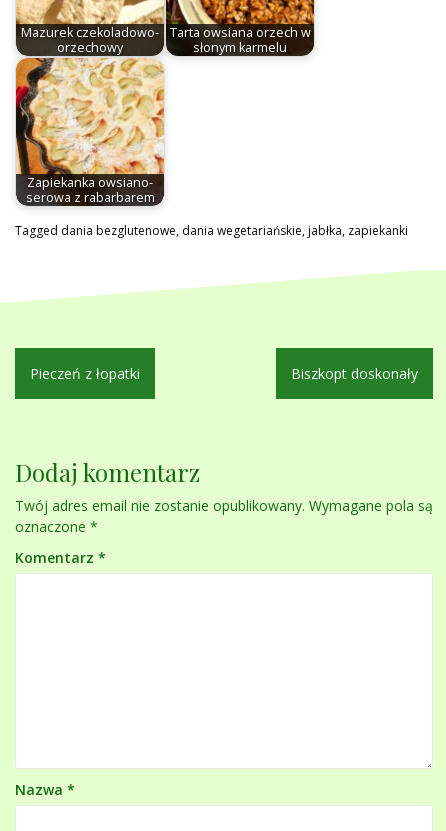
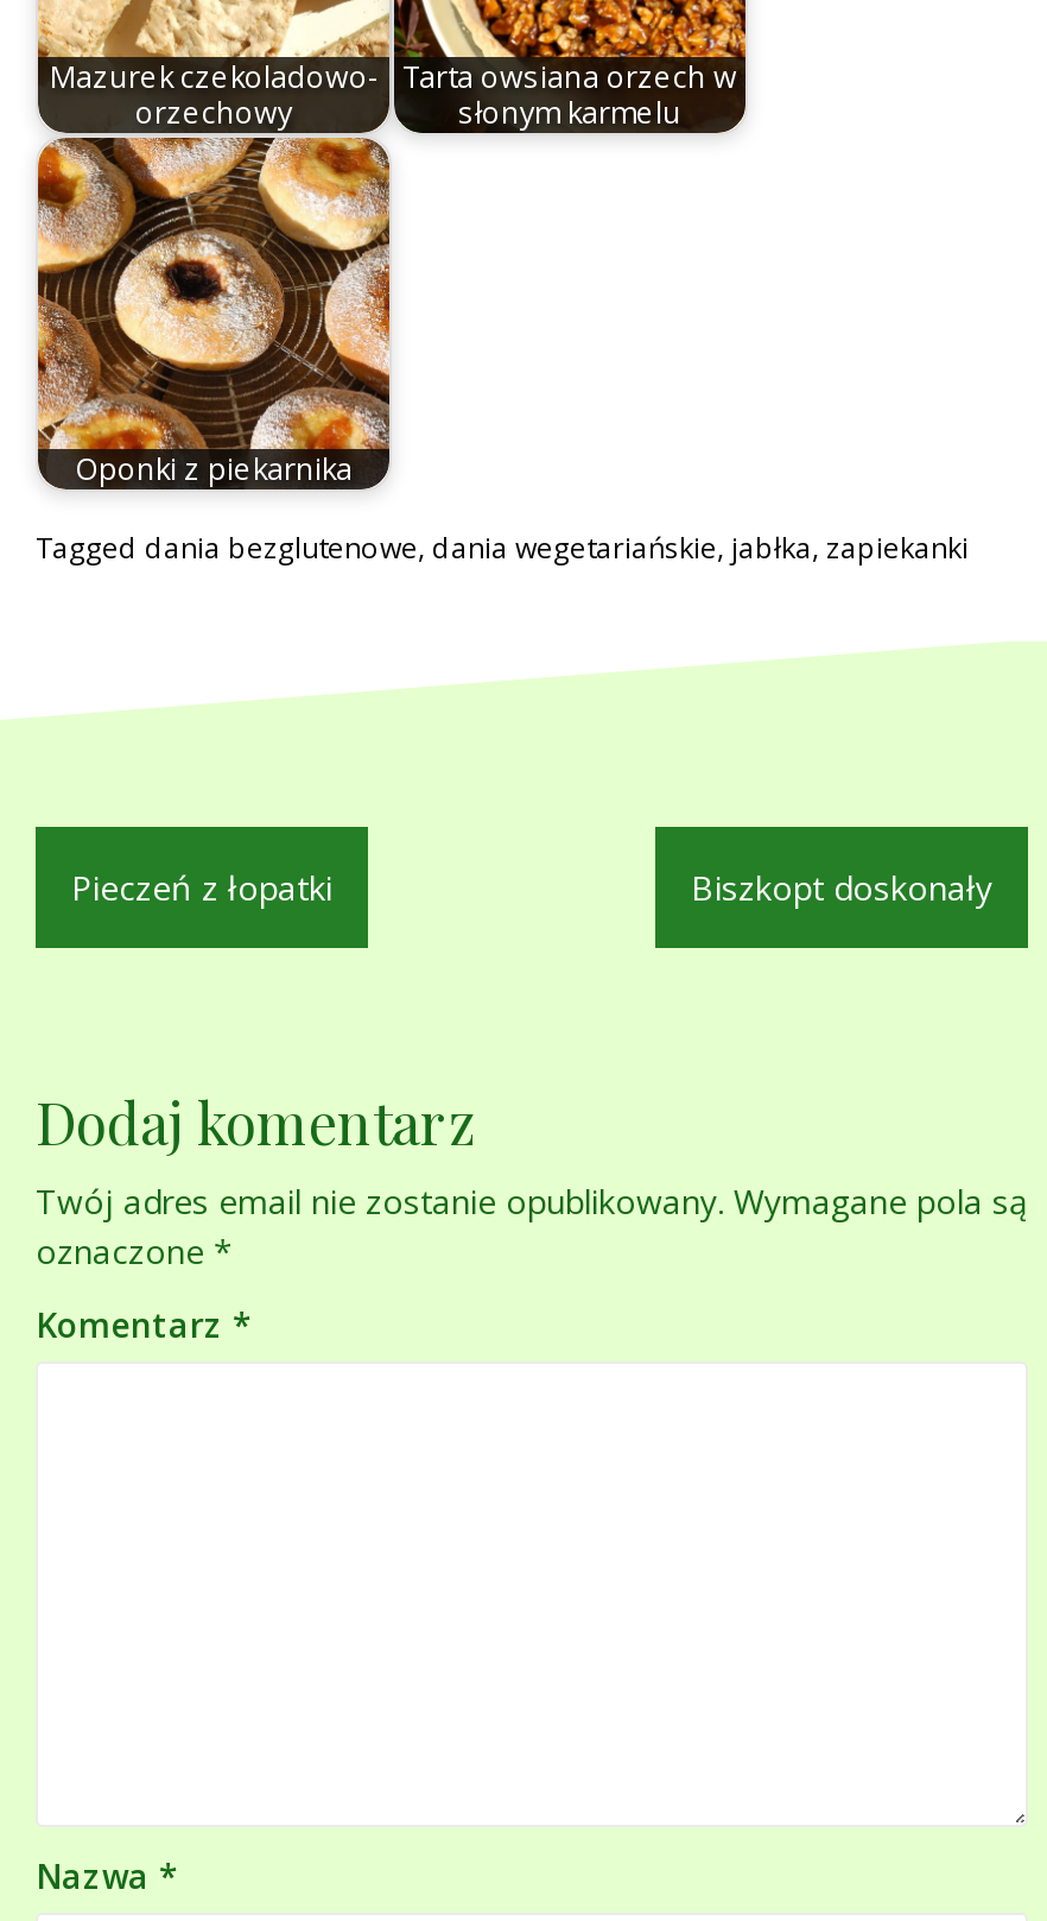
[15,57,165,206] [image] | Zapiekanka owsiano- | serowa z rabarbarem -> [36,135,392,491] [image] | Oponki z piekarnika

